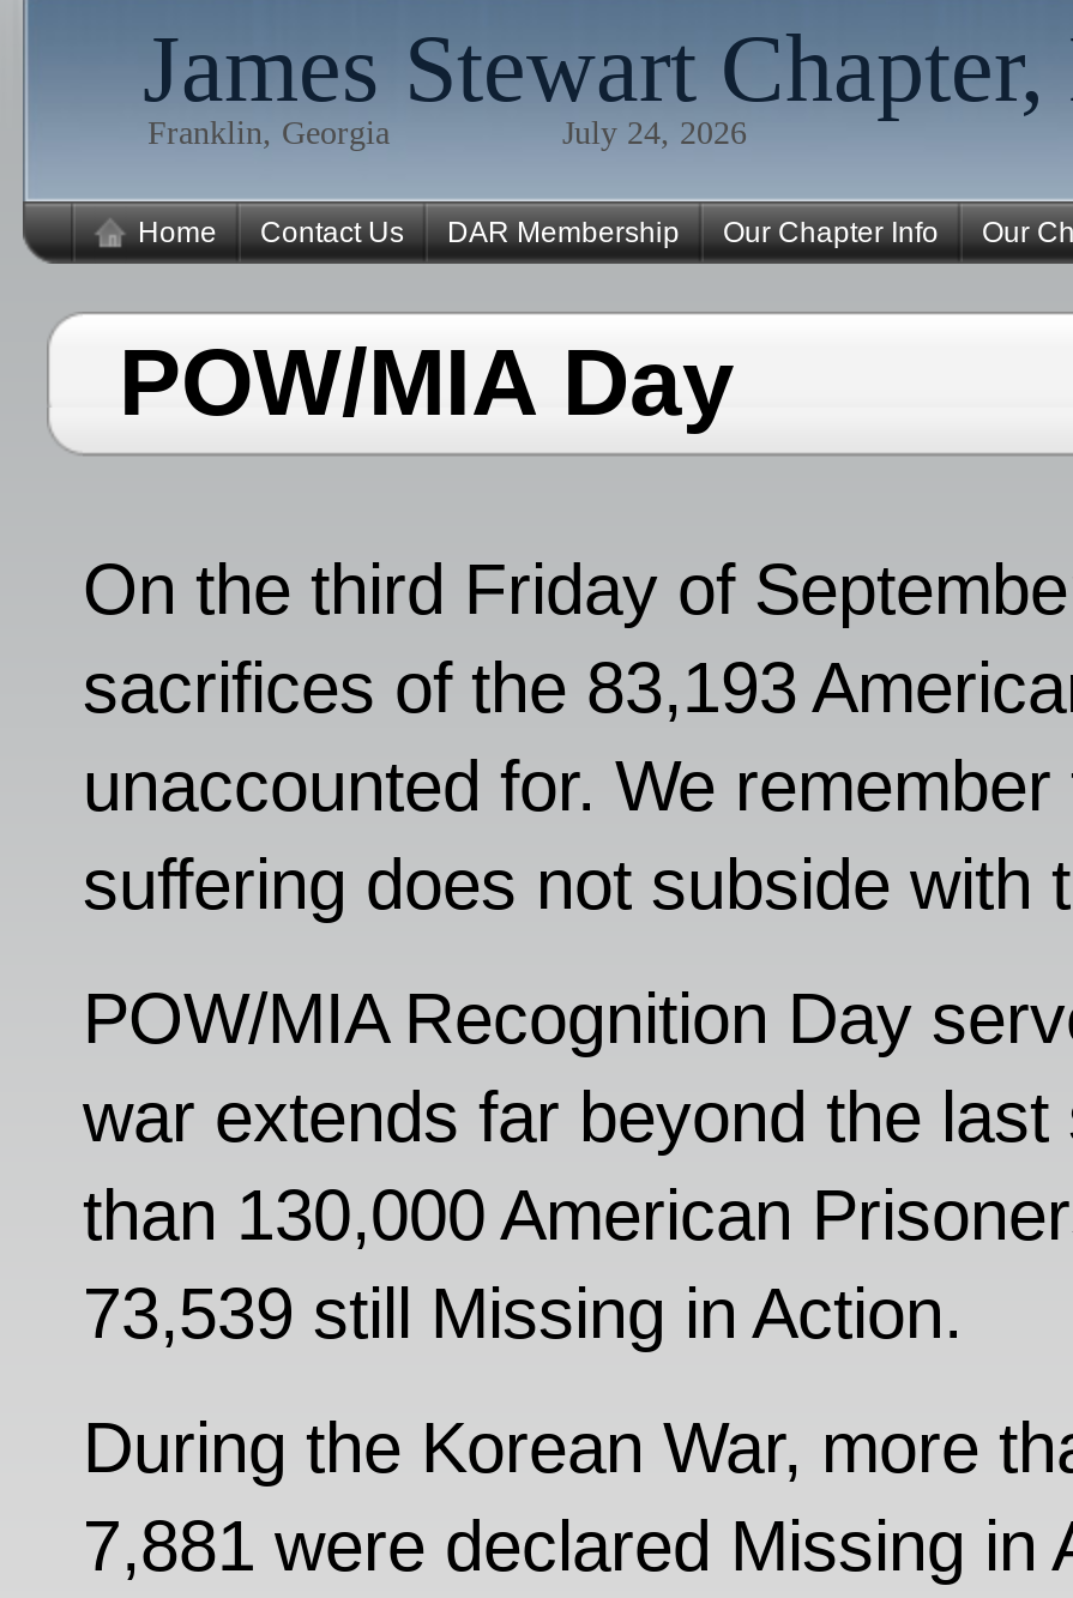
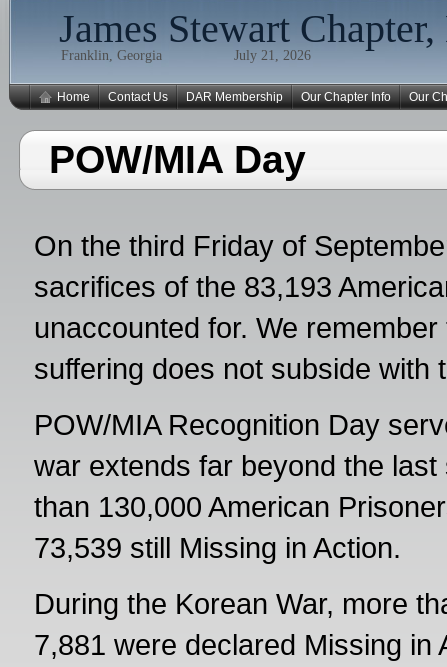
[147,115,747,151] Franklin, Georgia July 24, 2026 -> [61,48,311,63] Franklin, Georgia July 21, 2026

